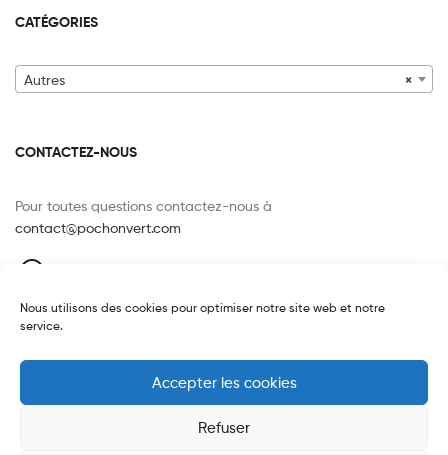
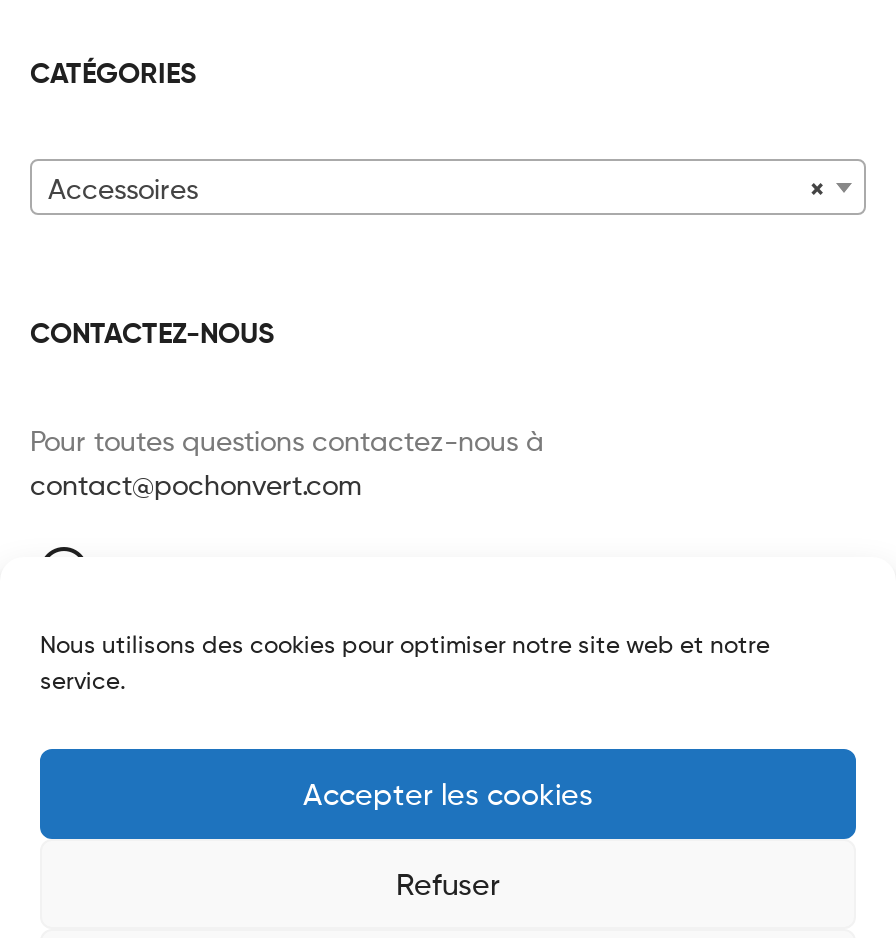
[24,71,65,88] Autres -> [48,171,198,205] Accessoires

